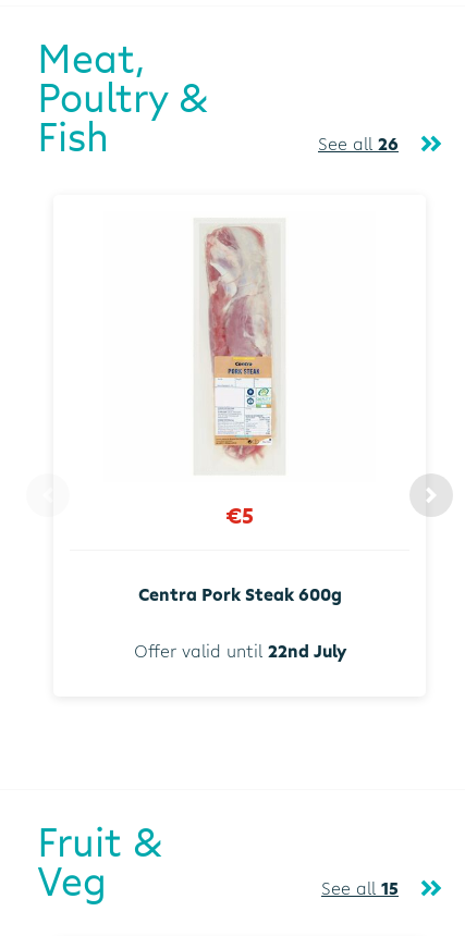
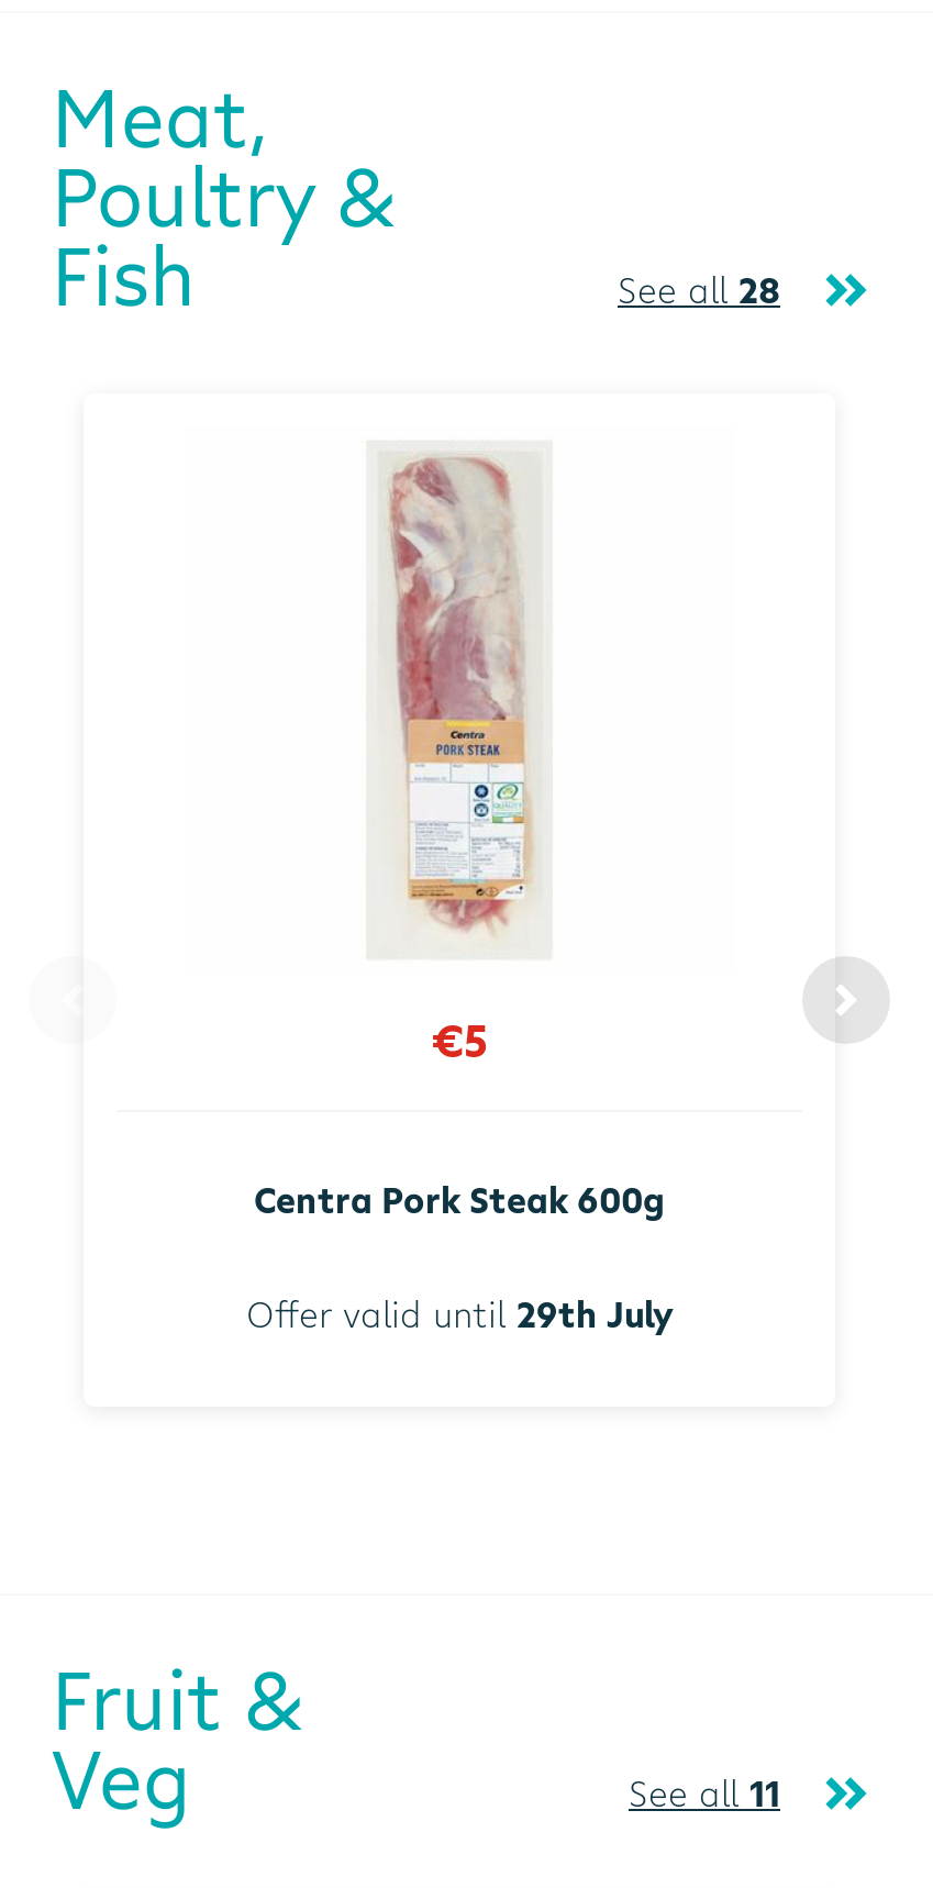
[318,131,399,155] See all 26 -> [618,266,780,314] See all 28
[133,639,346,663] Offer valid until 22nd July -> [246,1291,673,1339] Offer valid until 29th July
[321,877,399,901] See all 15 -> [629,1770,780,1819] See all 11

